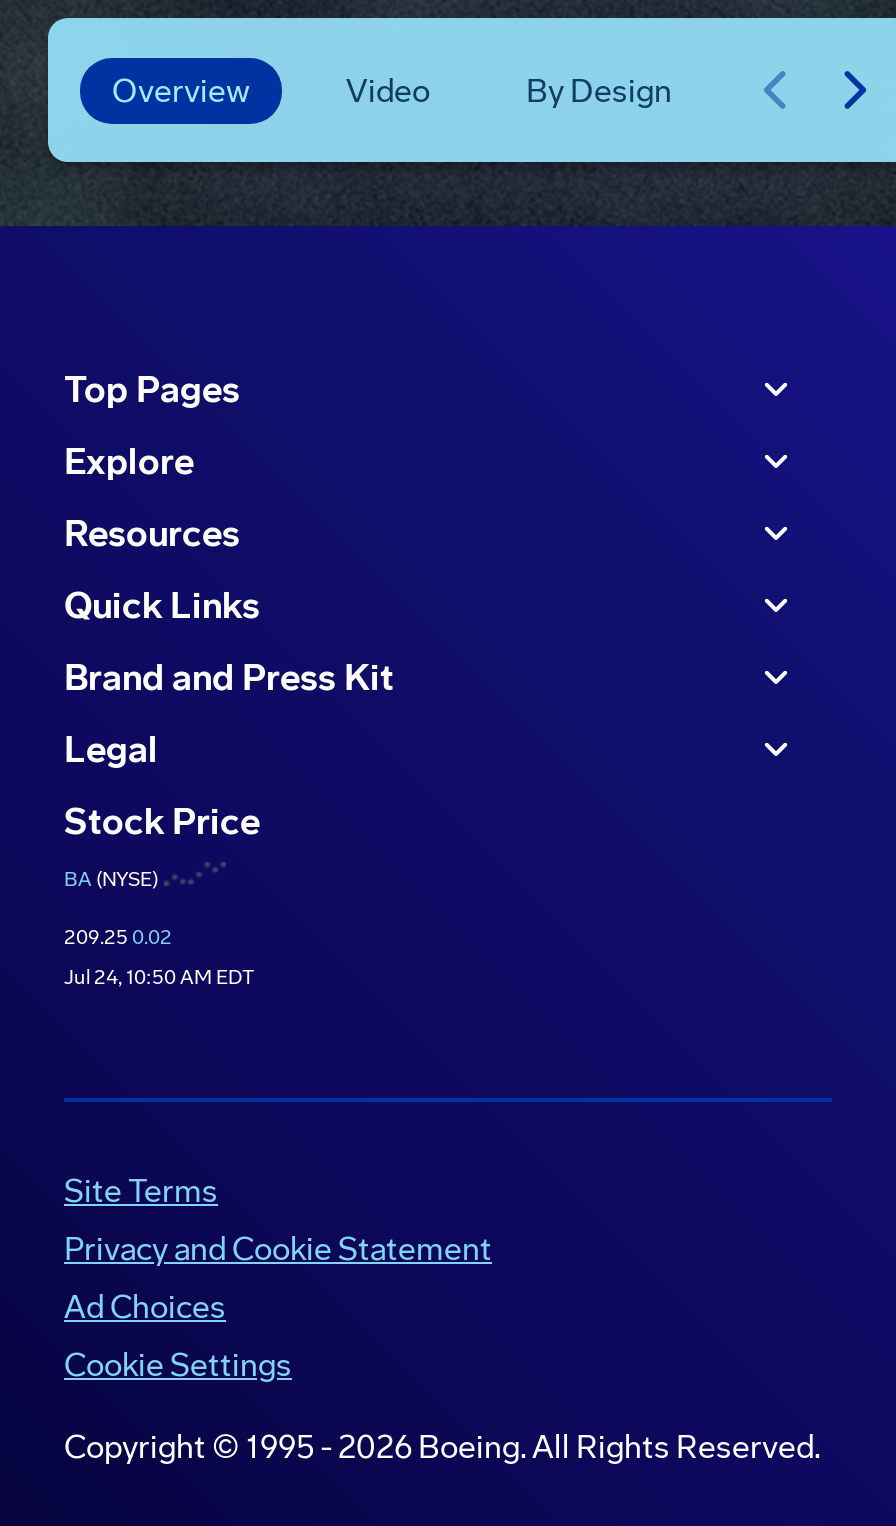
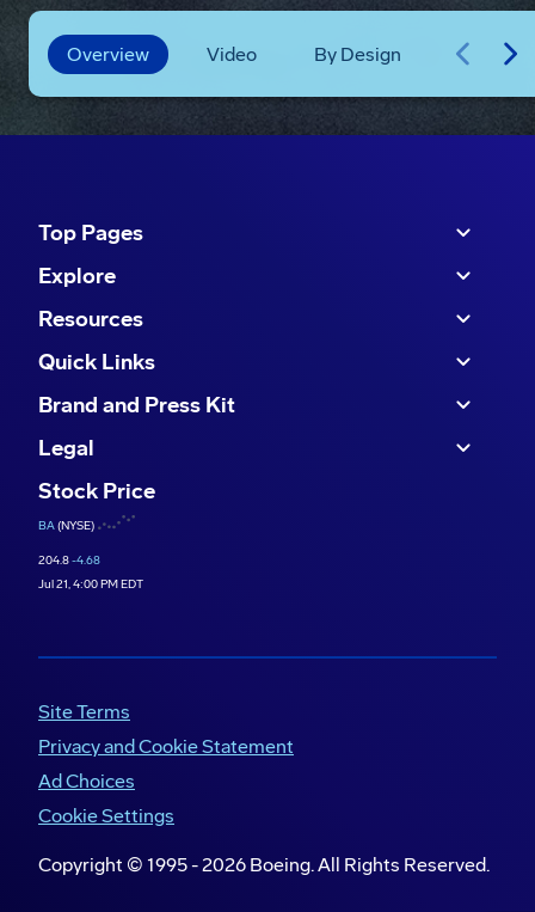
[64,927,172,951] 209.25 0.02 -> [38,554,100,568] 204.8 -4.68
[64,967,254,991] Jul 24, 10:50 AM EDT -> [38,578,143,592] Jul 21, 4:00 PM EDT

